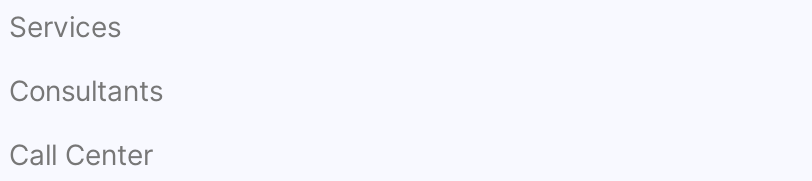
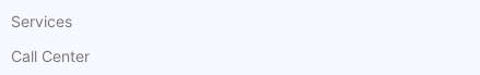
[9,72,163,106] Consultants -> none

